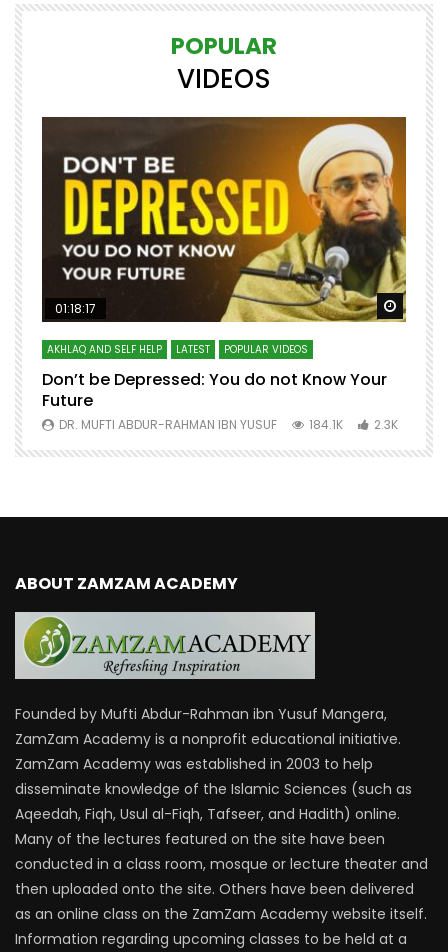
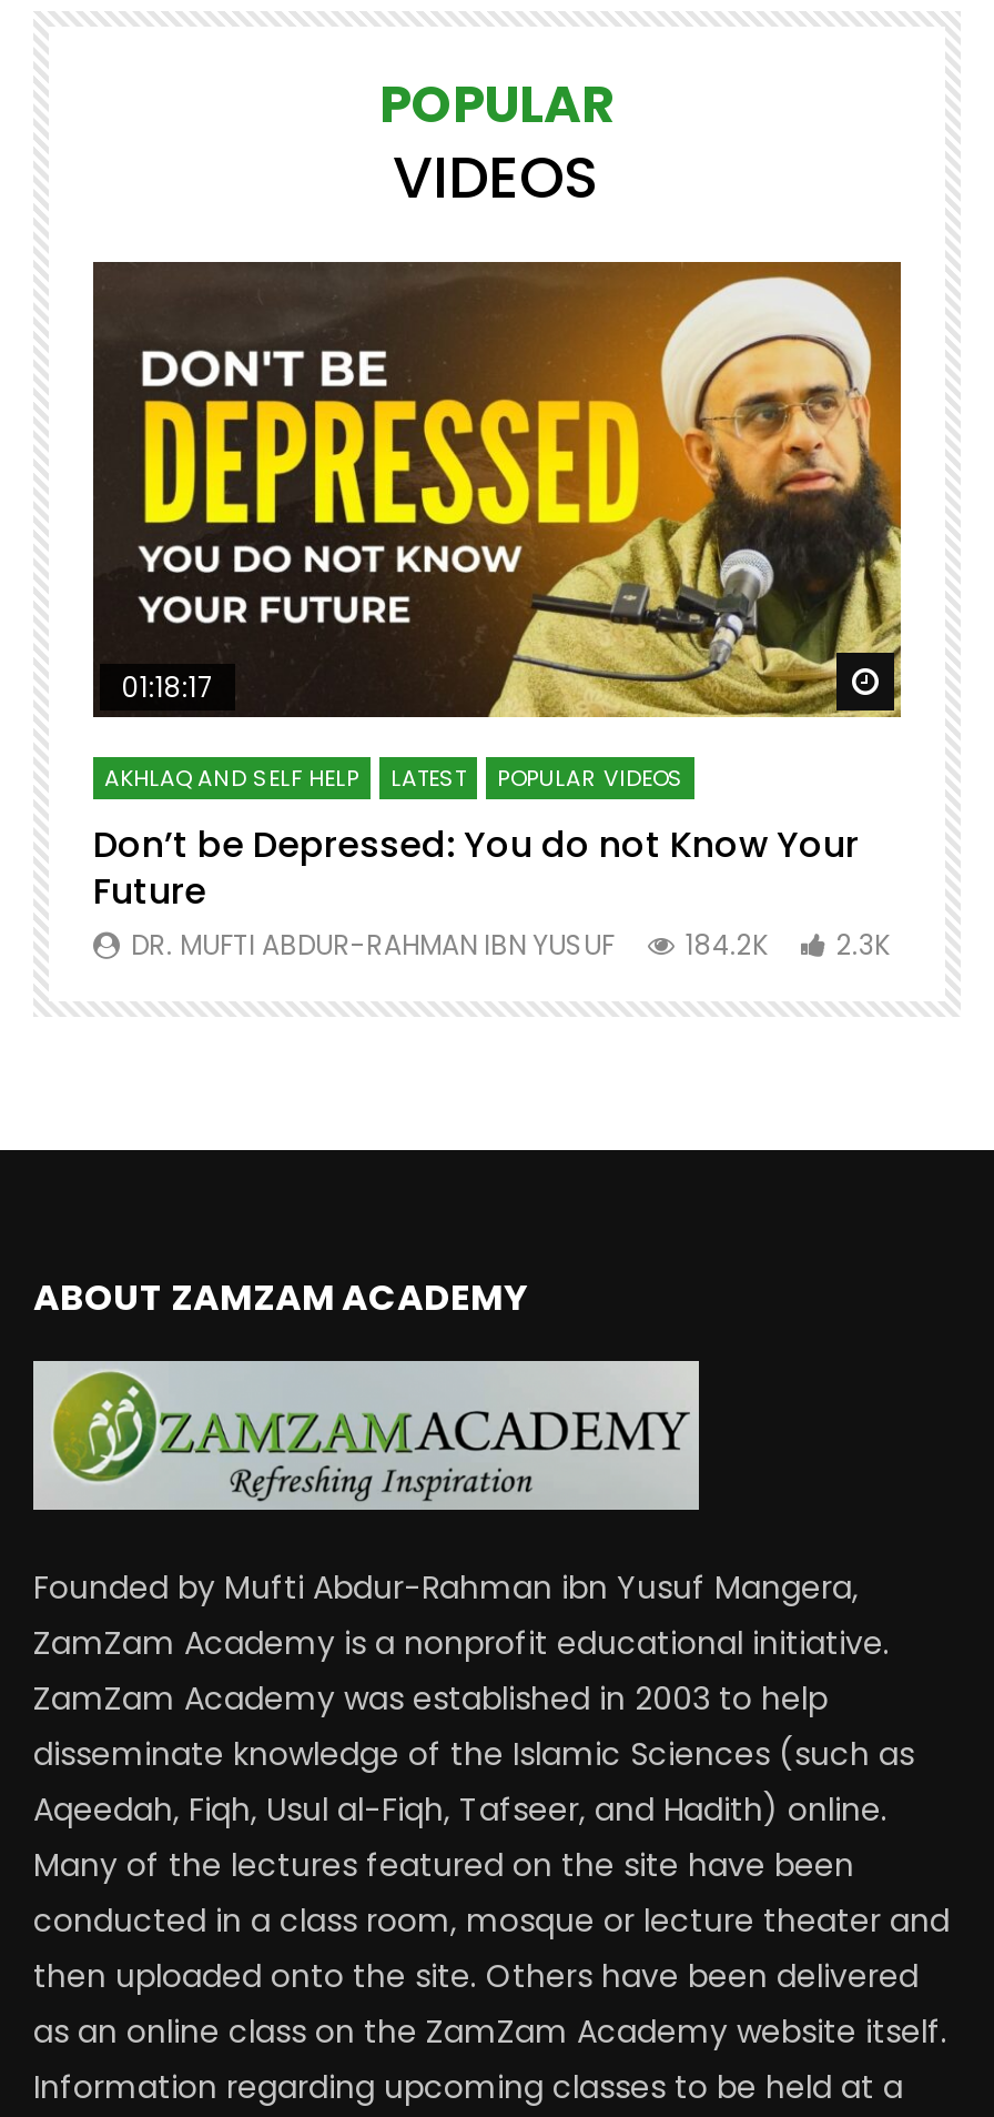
[59,416,398,433] DR. MUFTI ABDUR-RAHMAN IBN YUSUF 184.1K 2.3K -> [131,926,890,964] DR. MUFTI ABDUR-RAHMAN IBN YUSUF 184.2K 2.3K

